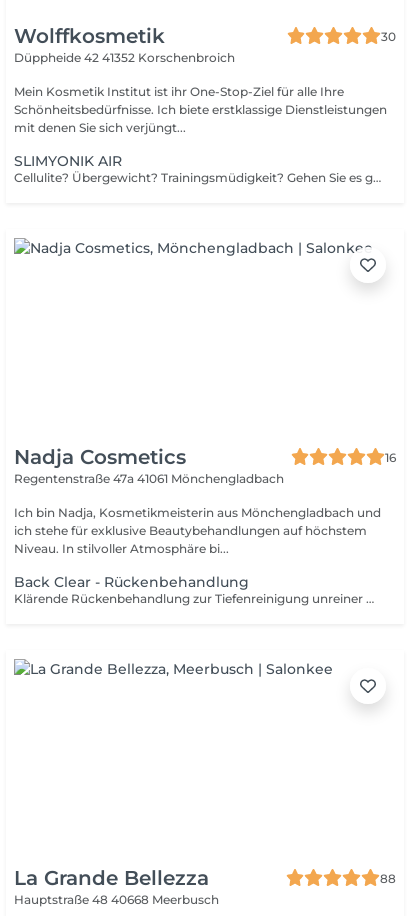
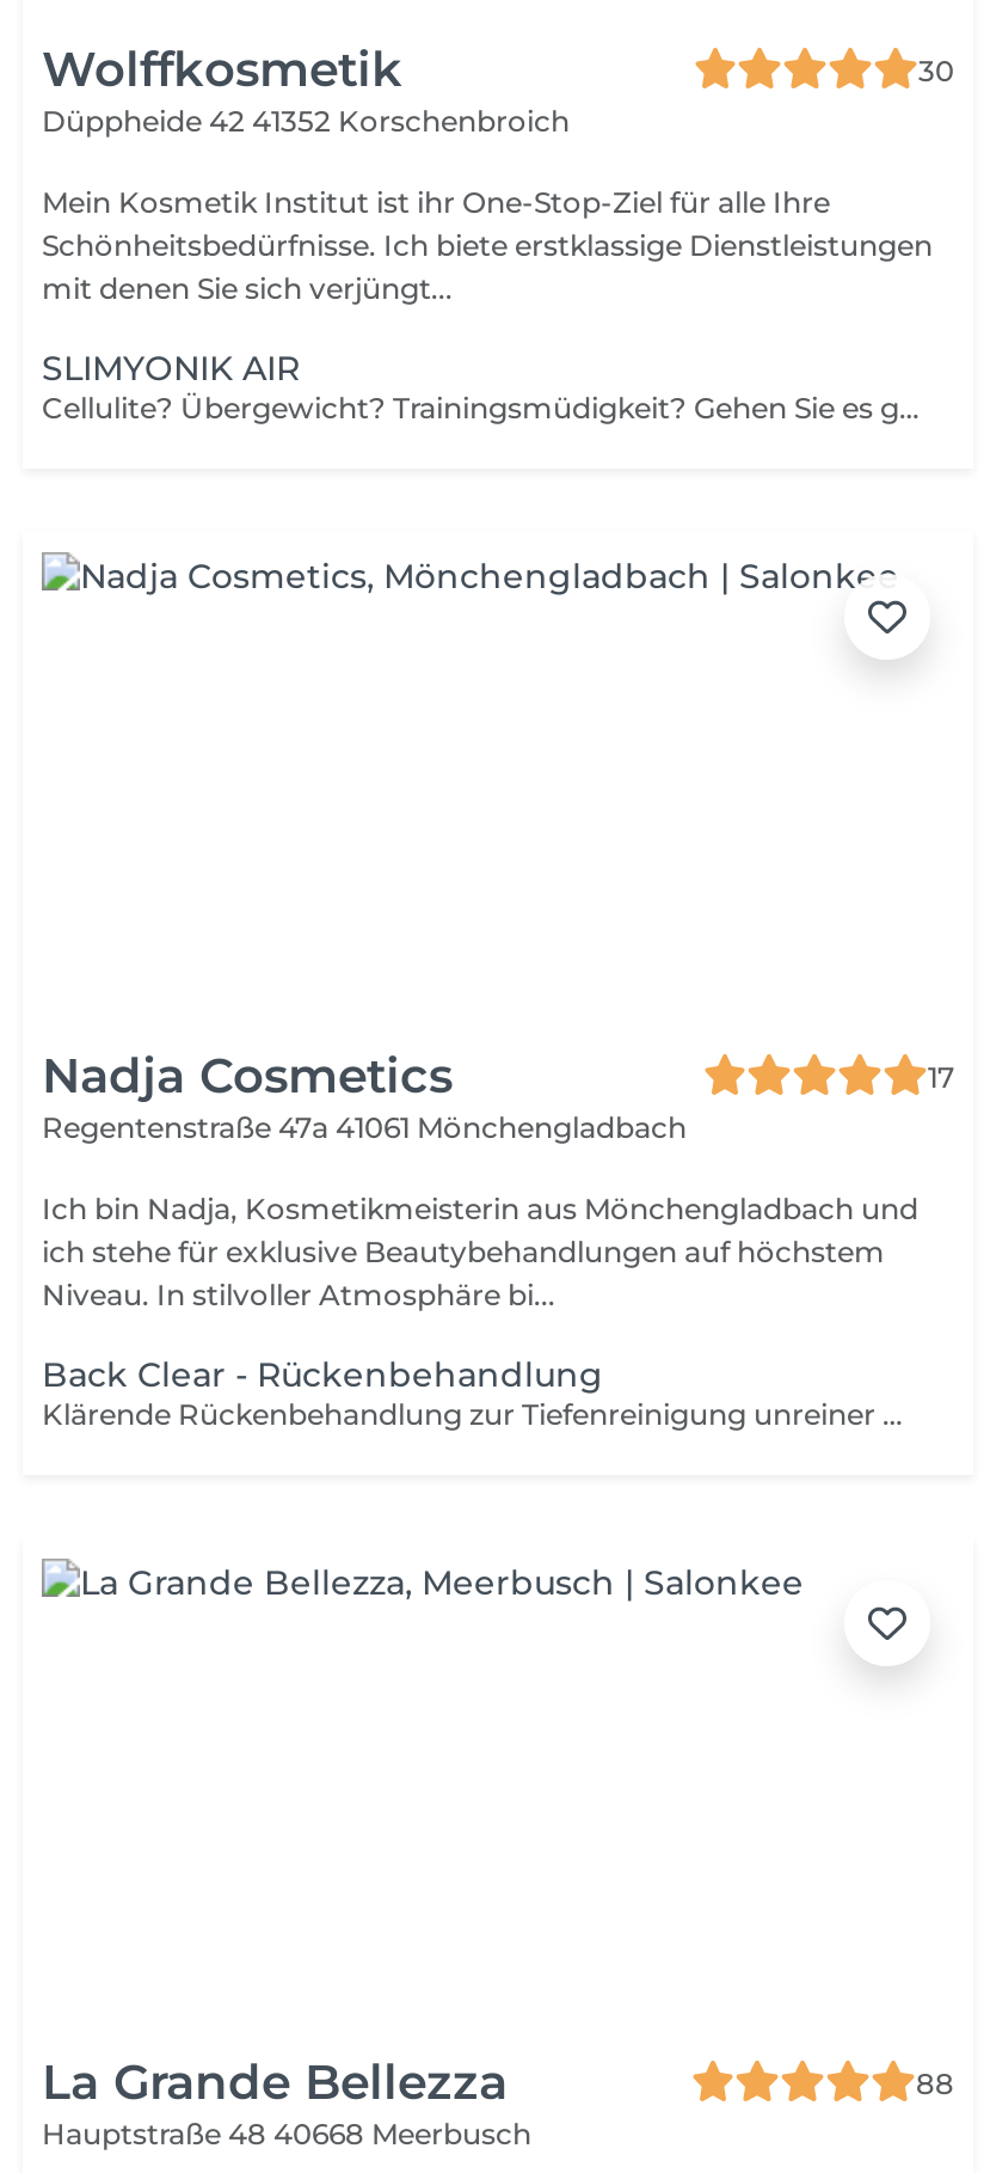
[385,450,396,465] 16 -> [928,1059,954,1095] 17

